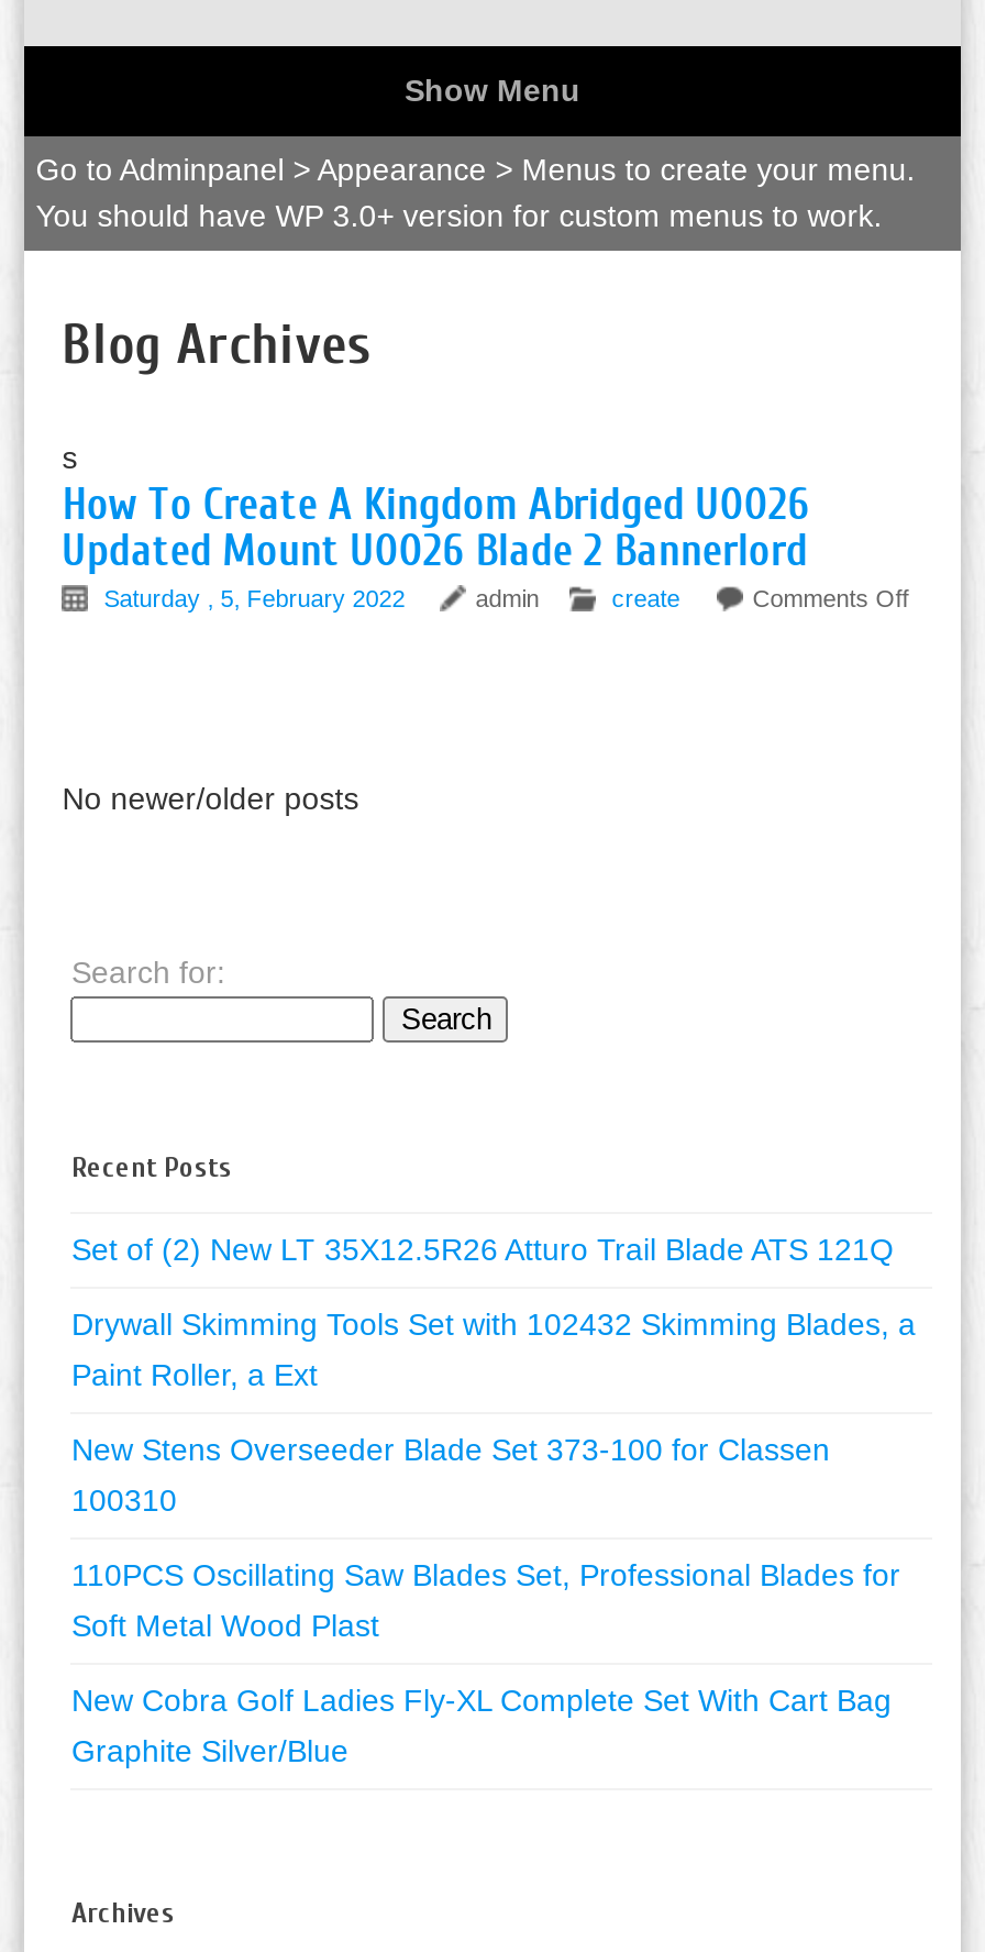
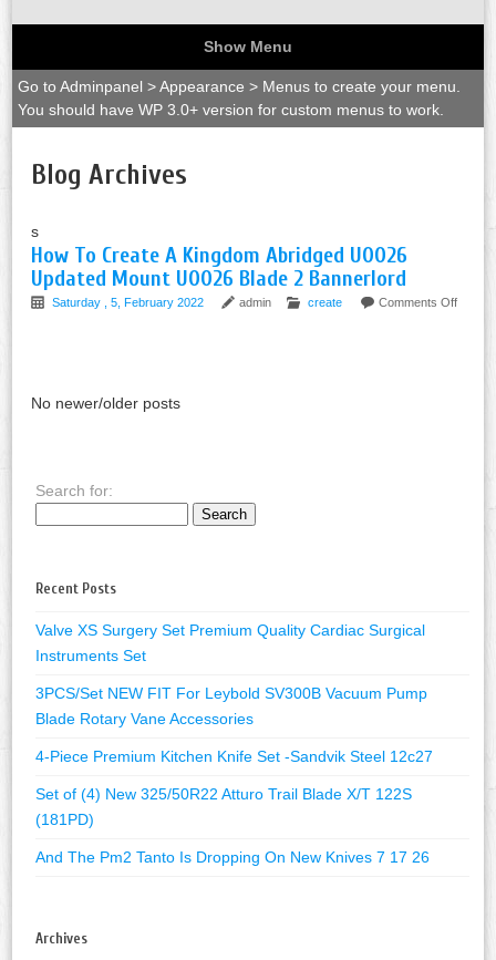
[71,1231,894,1266] Set of (2) New LT 35X12.5R26 Atturo Trail Blade ATS 121Q -> [36,621,426,664] Valve XS Surgery Set Premium Quality Cardiac Surgical | Instruments Set
[71,1306,916,1392] Drywall Skimming Tools Set with 102432 Skimming Blades, a | Paint Roller, a Ext -> [36,684,428,727] 3PCS/Set NEW FIT For Leybold SV300B Vacuum Pump | Blade Rotary Vane Accessories
[71,1431,830,1517] New Stens Overseeder Blade Set 373-100 for Classen | 100310 -> [36,747,433,765] 4-Piece Premium Kitchen Knife Set -Sandvik Steel 12c27
[71,1557,900,1643] 110PCS Oscillating Saw Blades Set, Professional Blades for | Soft Metal Wood Plast -> [36,785,412,828] Set of (4) New 325/50R22 Atturo Trail Blade X/T 122S | (181PD)
[71,1682,892,1768] New Cobra Golf Ladies Fly-XL Complete Set With Cart Bag | Graphite Silver/Blue -> [36,848,430,866] And The Pm2 Tanto Is Dropping On New Knives 7 17 26

